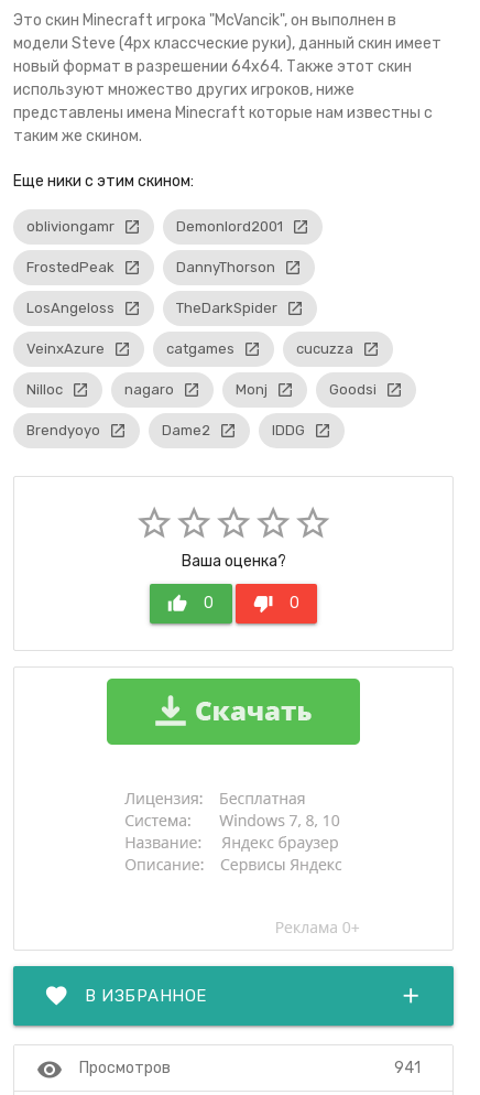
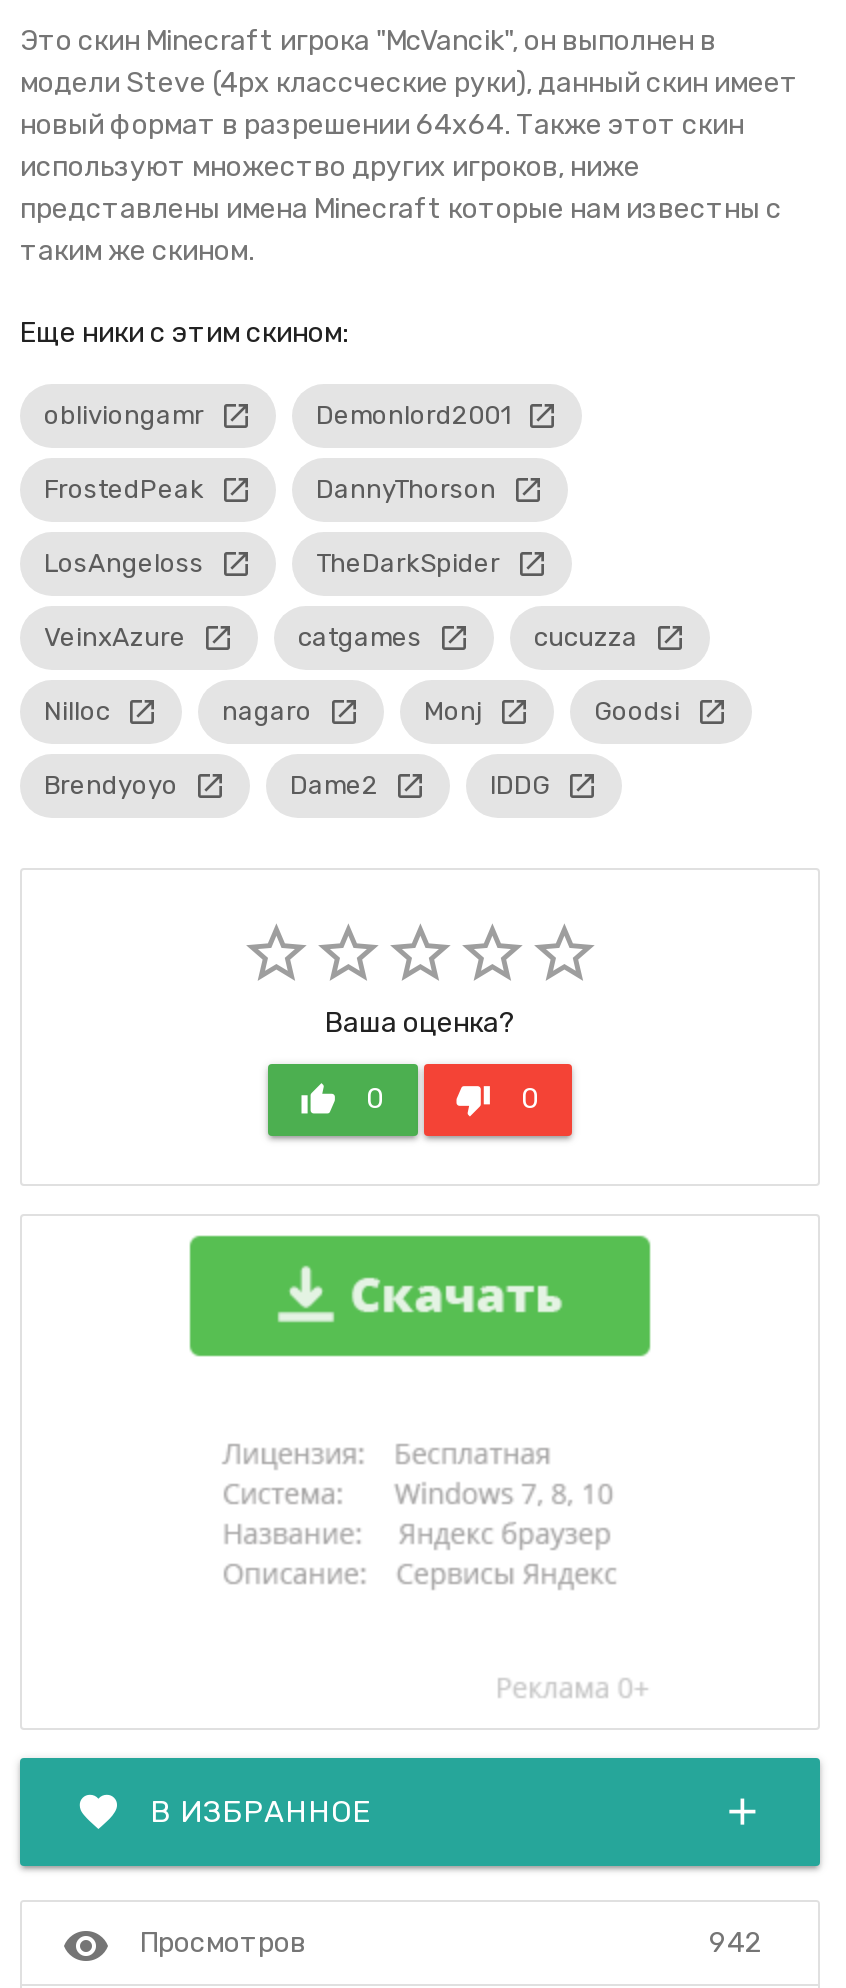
[394,1058,421,1077] 941 -> [709,1925,763,1959] 942

